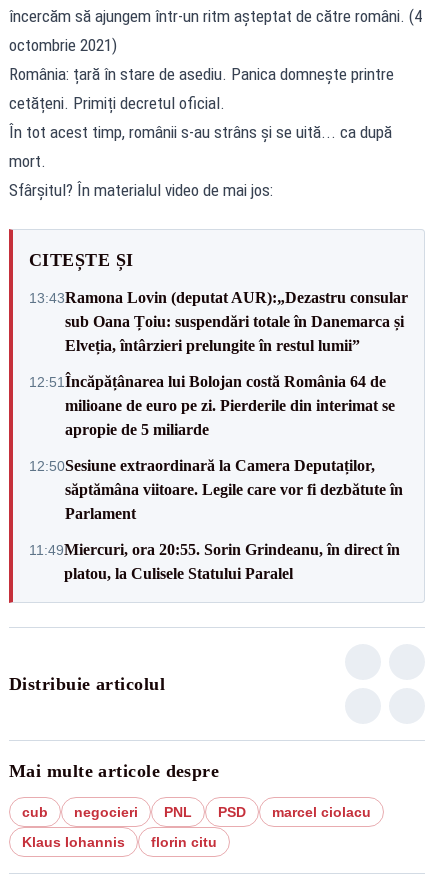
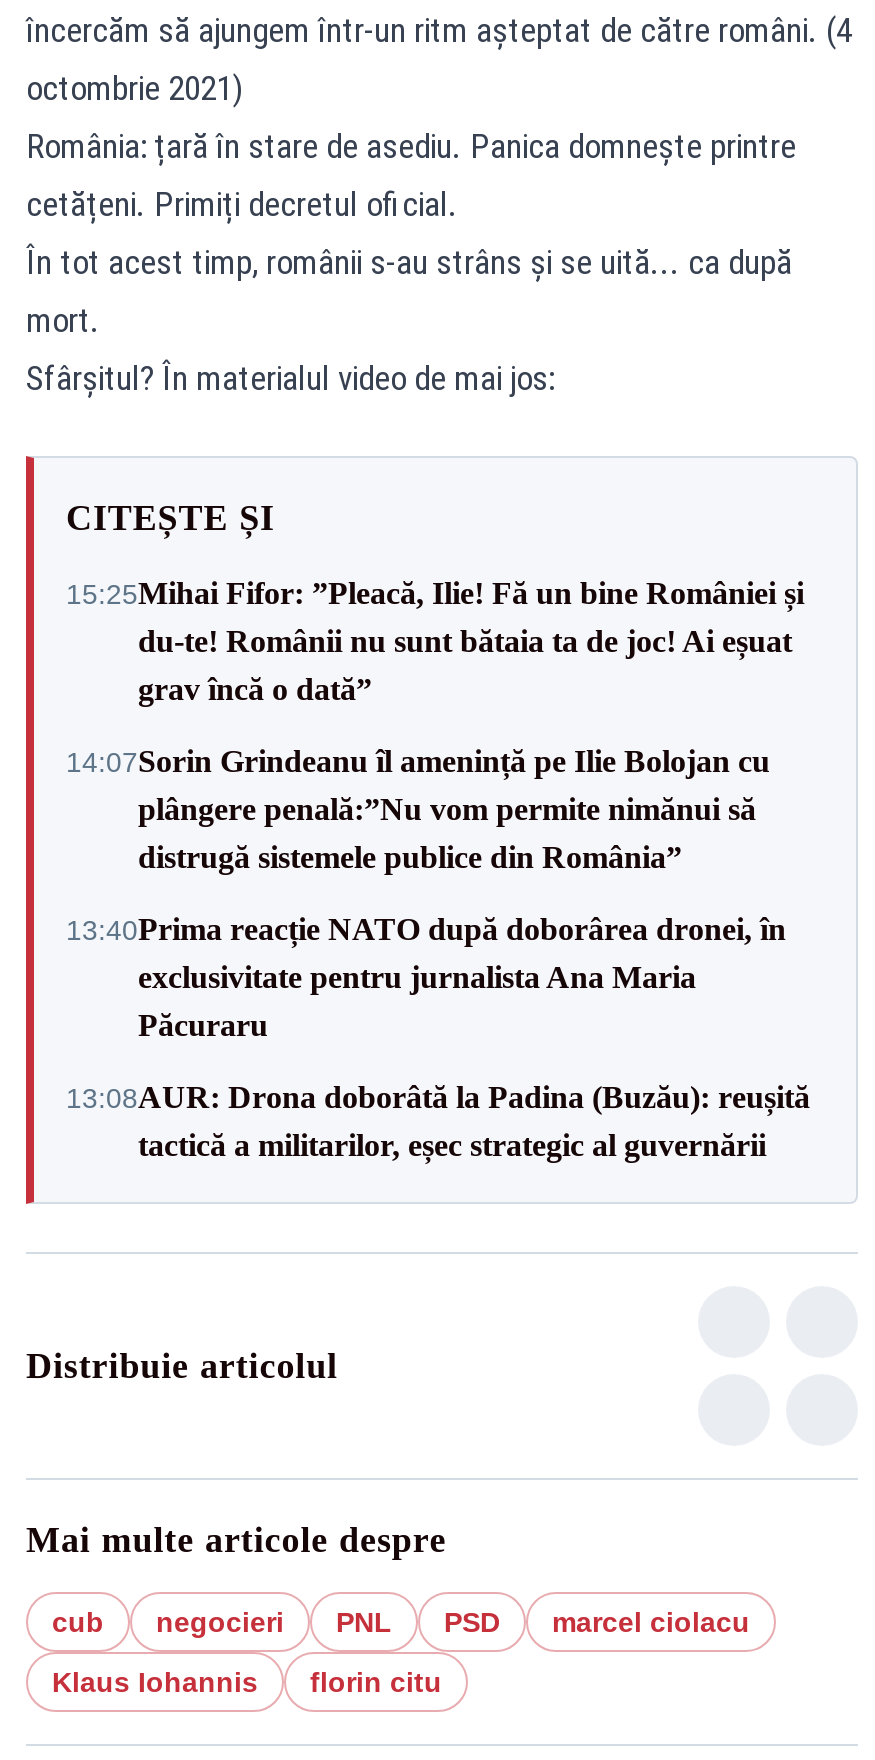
[29,288,408,353] 13:43Ramona Lovin (deputat AUR):„Dezastru consular | sub Oana Țoiu: suspendări totale în Danemarca și | Elveția, întârzieri prelungite în restul lumii” -> [66,576,804,706] 15:25Mihai Fifor: ”Pleacă, Ilie! Fă un bine României și | du-te! Românii nu sunt bătaia ta de joc! Ai eșuat | grav încă o dată”
[29,372,395,437] 12:51Încăpățânarea lui Bolojan costă România 64 de | milioane de euro pe zi. Pierderile din interimat se | apropie de 5 miliarde -> [66,744,770,874] 14:07Sorin Grindeanu îl amenință pe Ilie Bolojan cu | plângere penală:”Nu vom permite nimănui să | distrugă sistemele publice din România”
[29,456,403,521] 12:50Sesiune extraordinară la Camera Deputaților, | săptămâna viitoare. Legile care vor fi dezbătute în | Parlament -> [66,912,786,1042] 13:40Prima reacție NATO după doborârea dronei, în | exclusivitate pentru jurnalista Ana Maria | Păcuraru
[29,540,400,581] 11:49Miercuri, ora 20:55. Sorin Grindeanu, în direct în | platou, la Culisele Statului Paralel -> [66,1080,810,1162] 13:08AUR: Drona doborâtă la Padina (Buzău): reușită | tactică a militarilor, eșec strategic al guvernării

